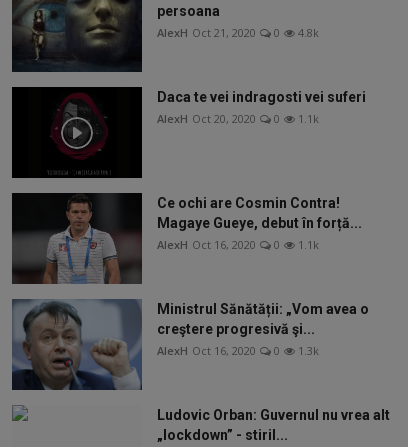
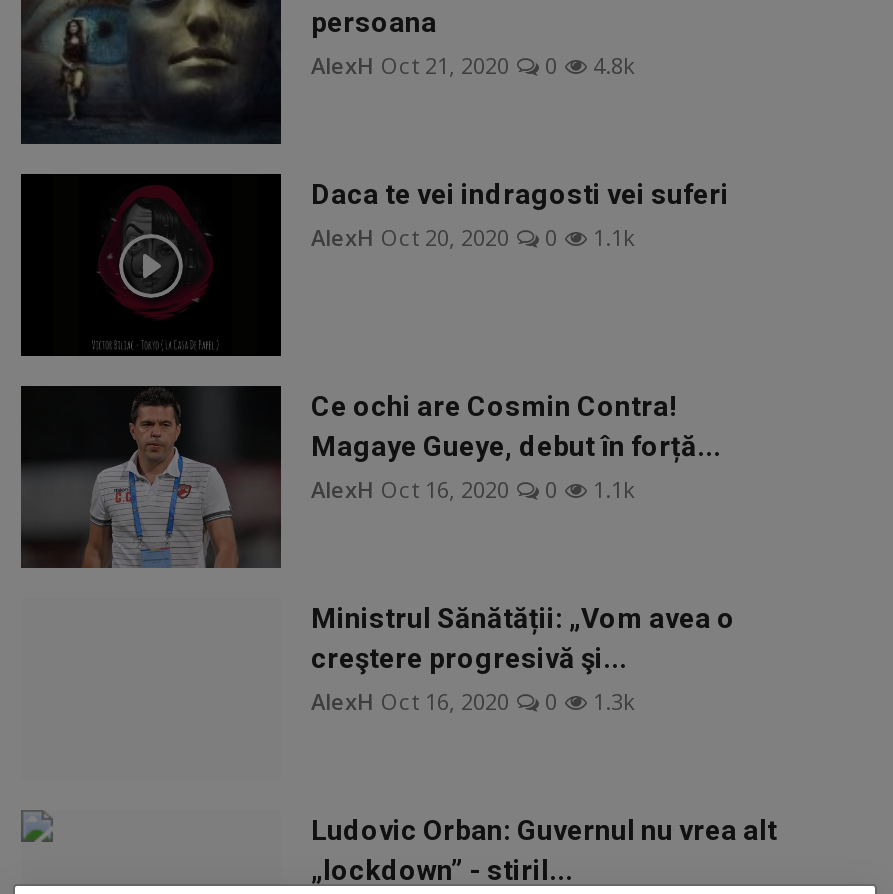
[11,298,143,391] [image] -> none

